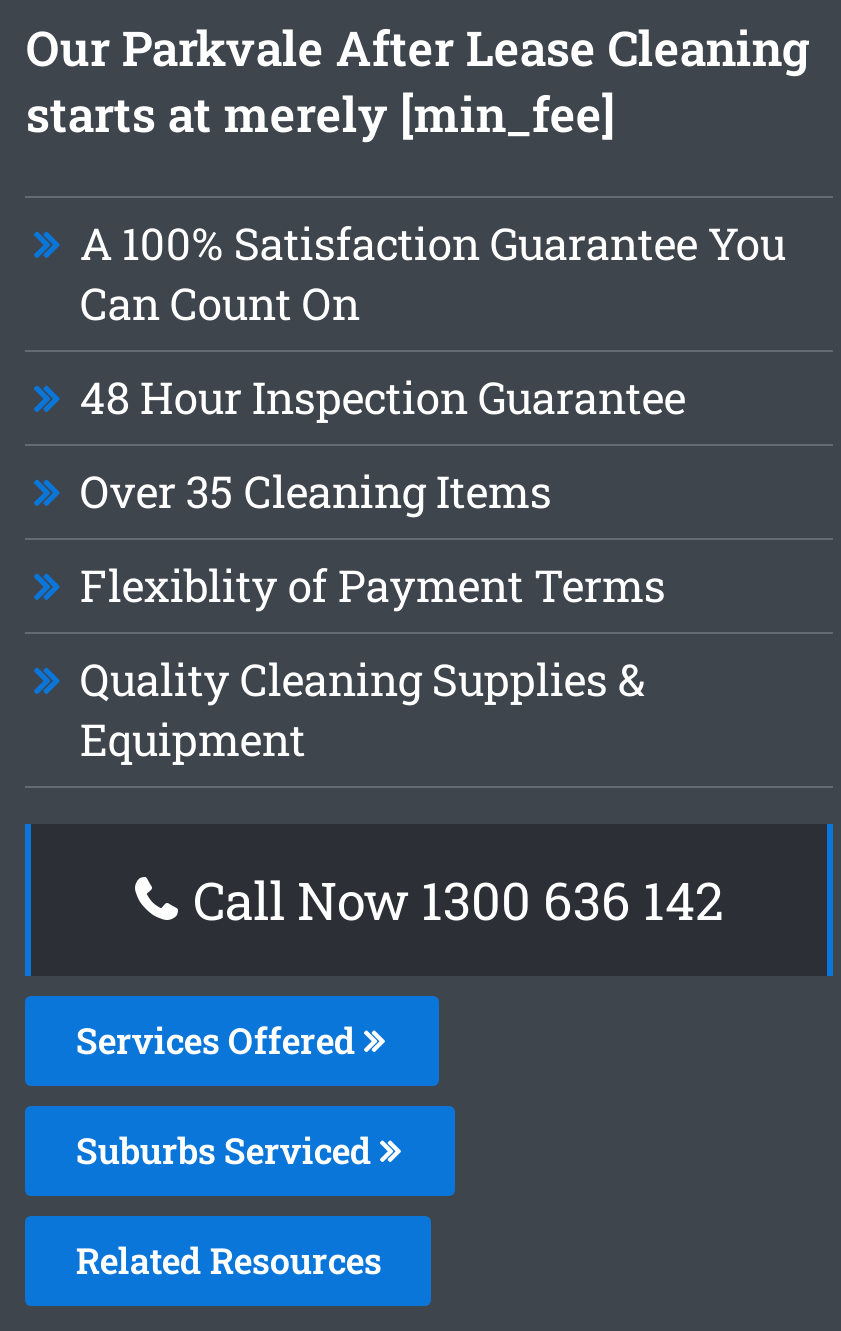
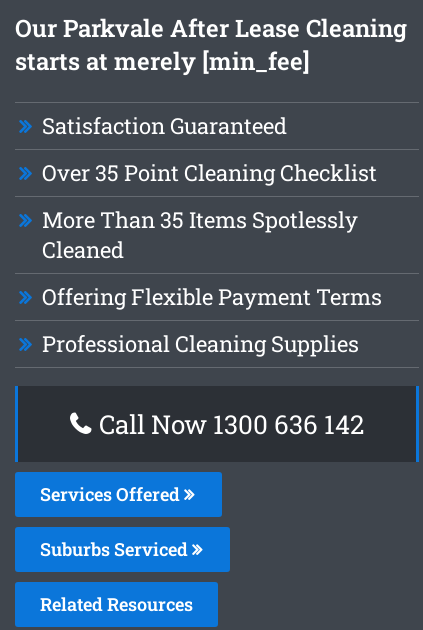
[80,214,786,332] A 100% Satisfaction Guarantee You | Can Count On -> [42,111,287,140] Satisfaction Guaranteed
[80,368,686,426] 48 Hour Inspection Guarantee -> [42,158,377,187] Over 35 Point Cleaning Checklist
[80,462,552,520] Over 35 Cleaning Items -> [42,205,358,264] More Than 35 Items Spotlessly | Cleaned
[80,556,666,614] Flexiblity of Payment Terms -> [42,282,382,311] Offering Flexible Payment Terms
[80,650,646,768] Quality Cleaning Supplies & | Equipment -> [42,329,359,358] Professional Cleaning Supplies

